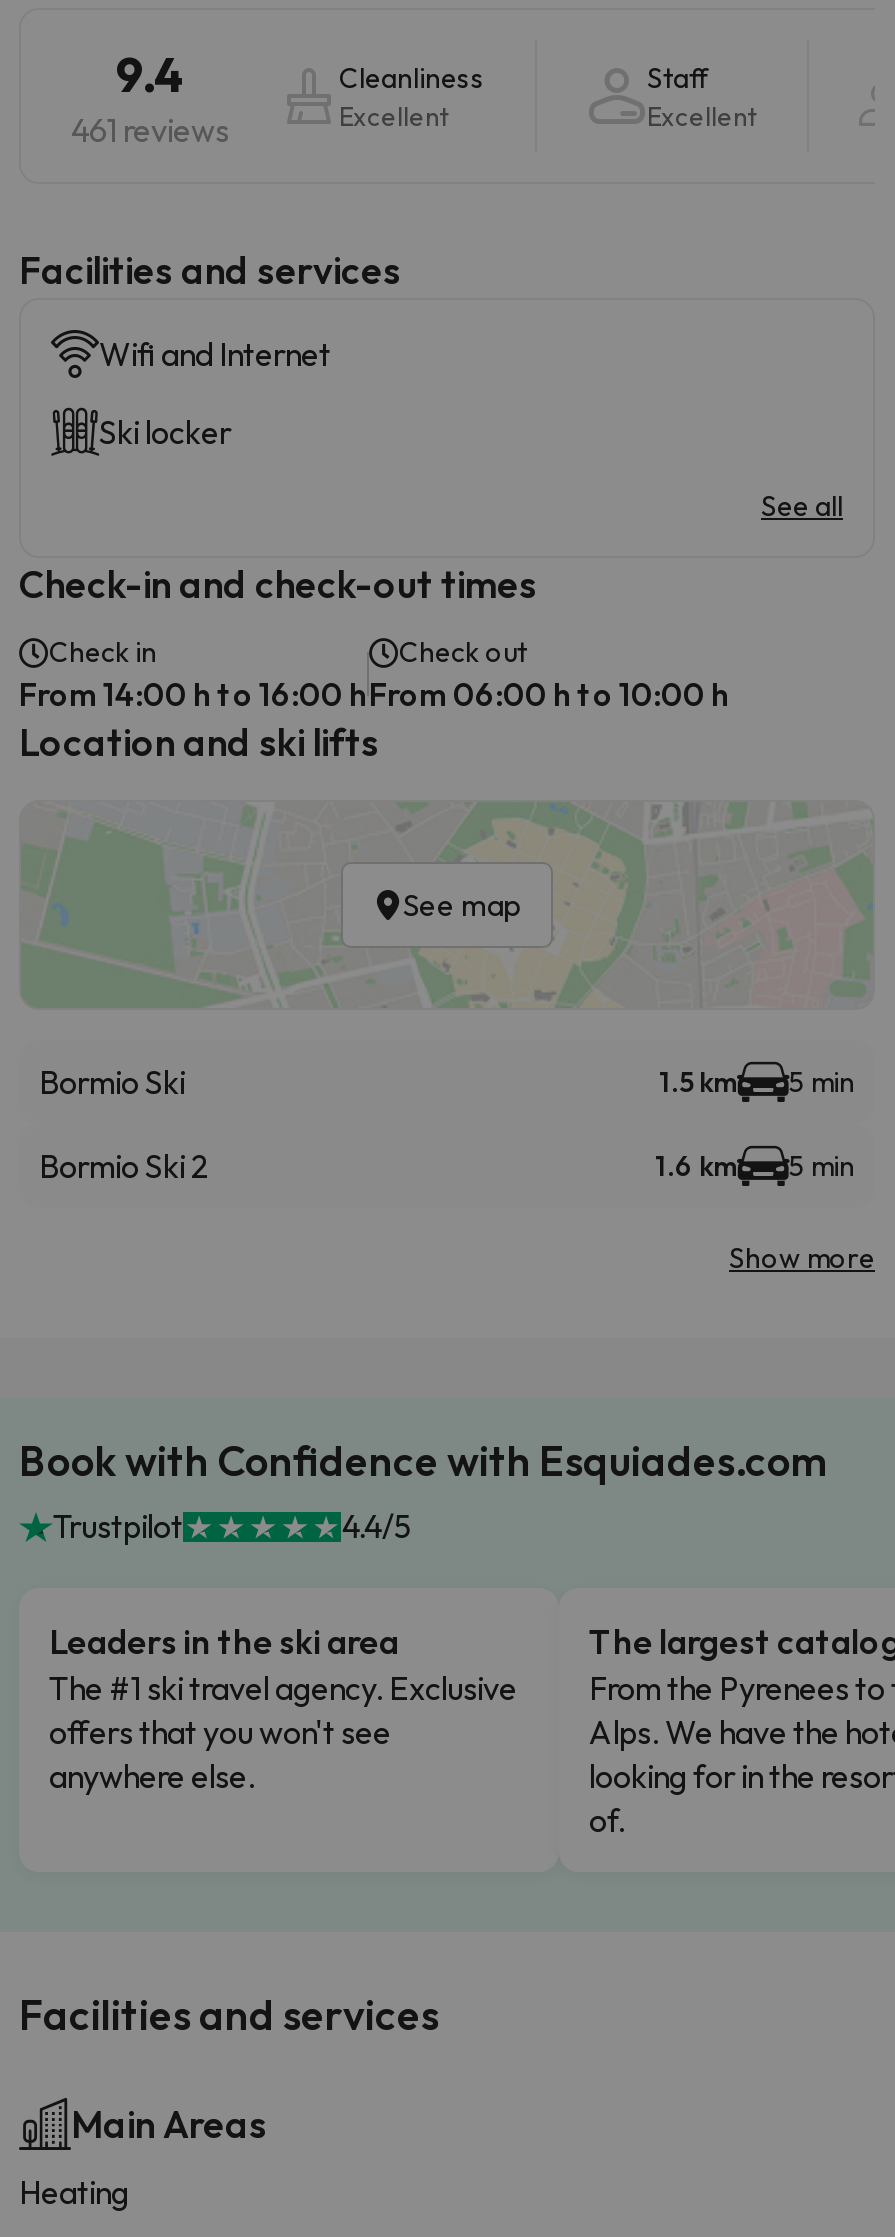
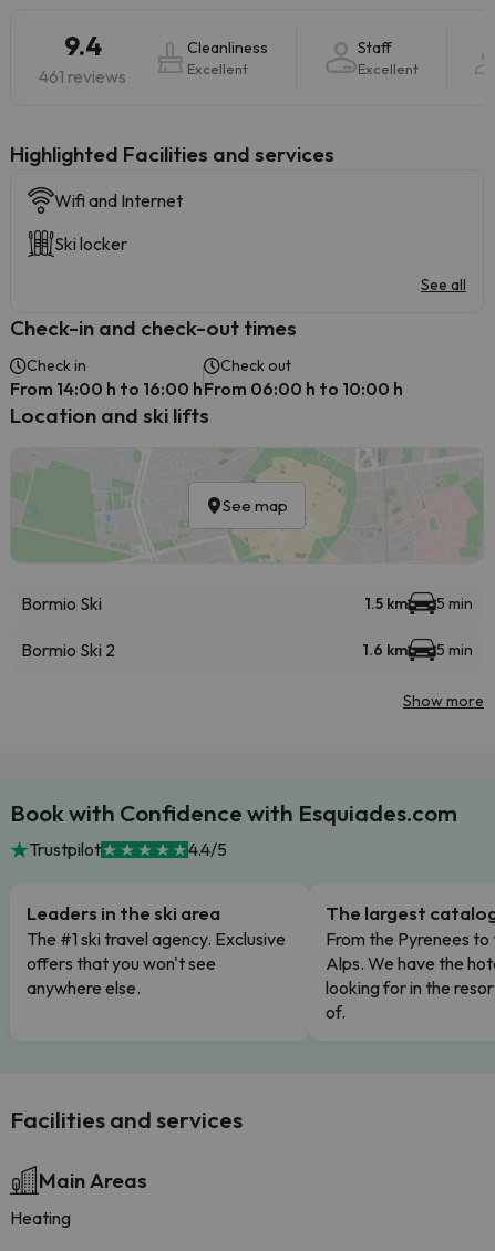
[19,246,401,294] Facilities and services -> [10,141,334,167] Highlighted Facilities and services

